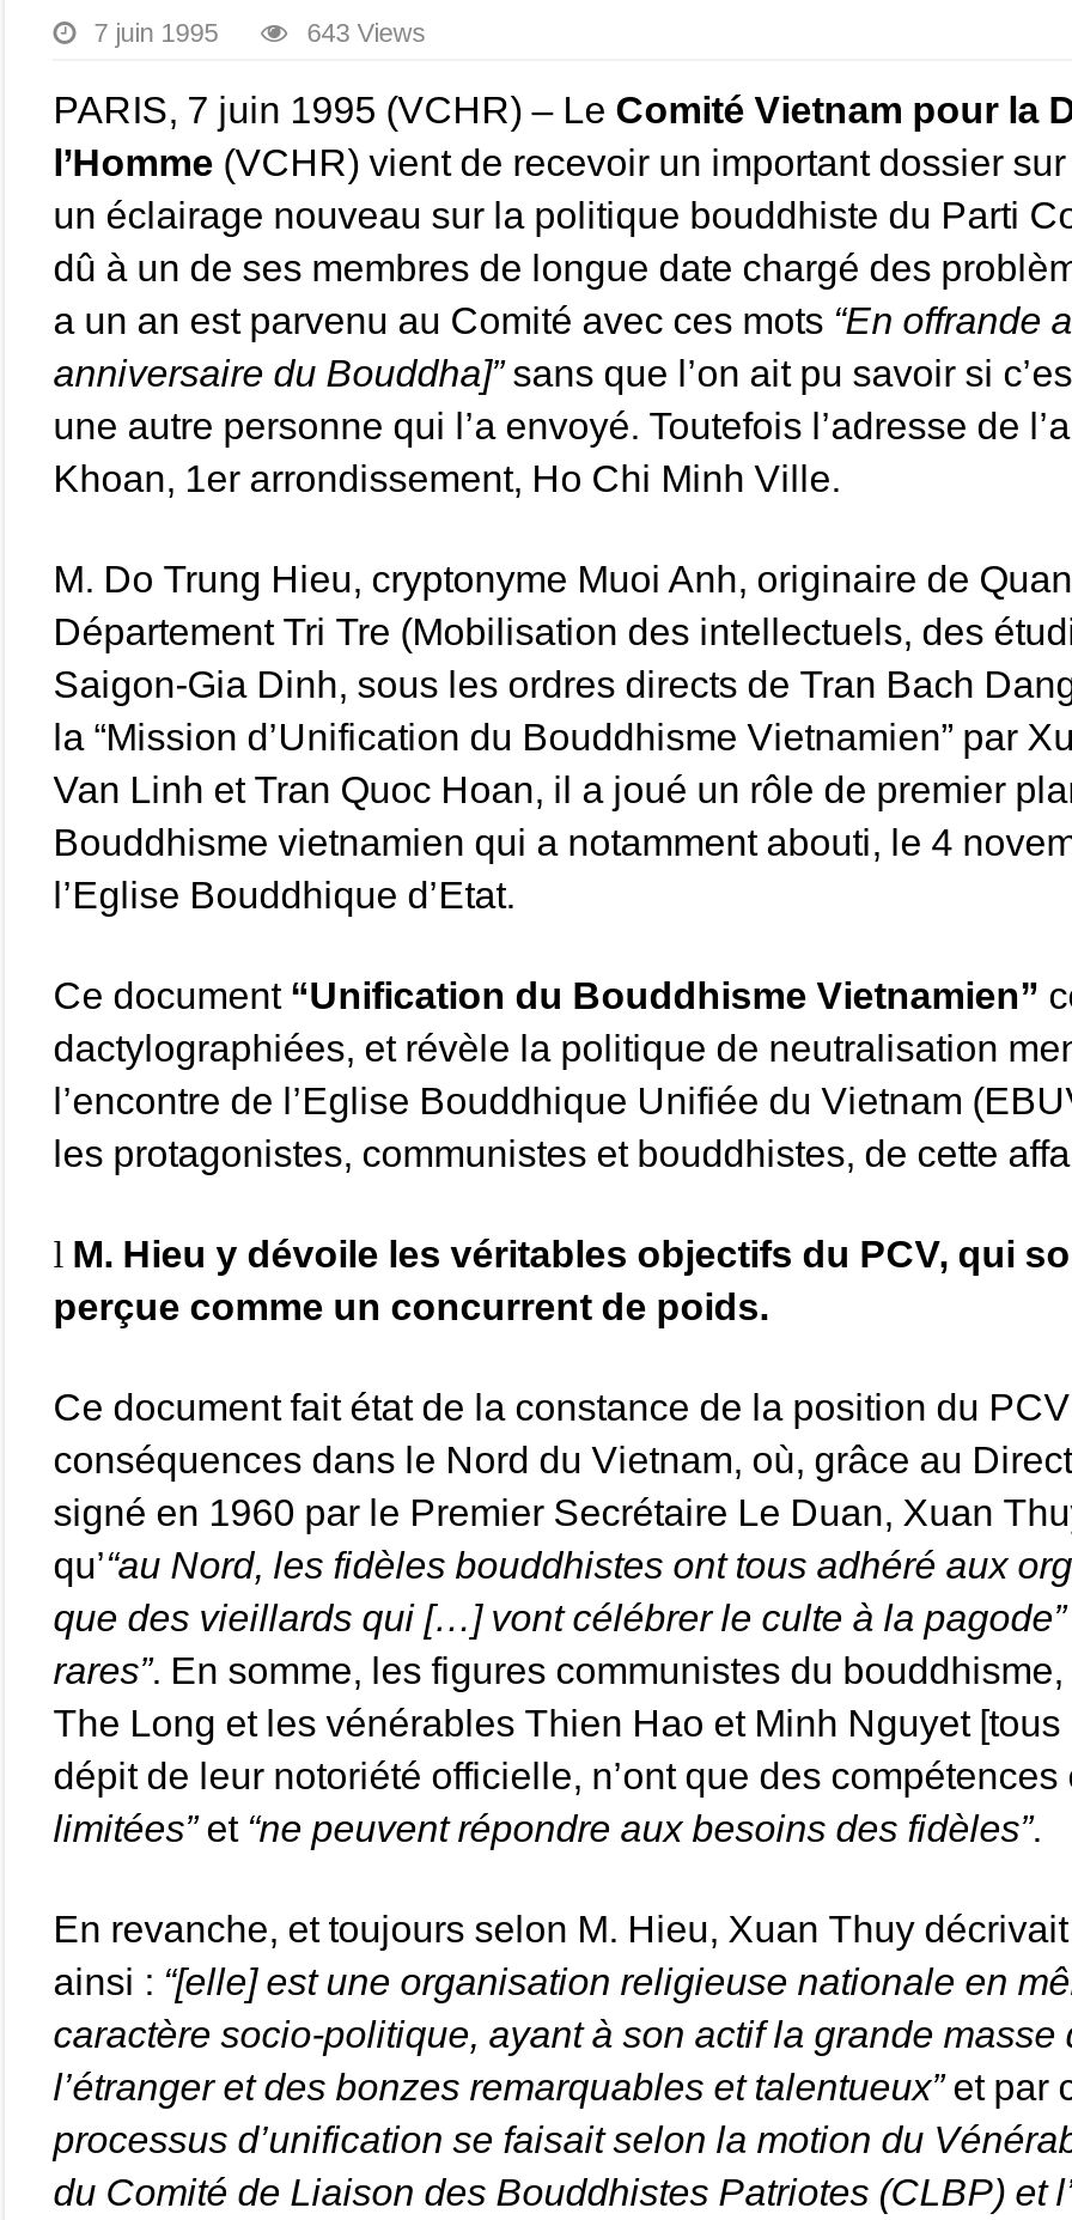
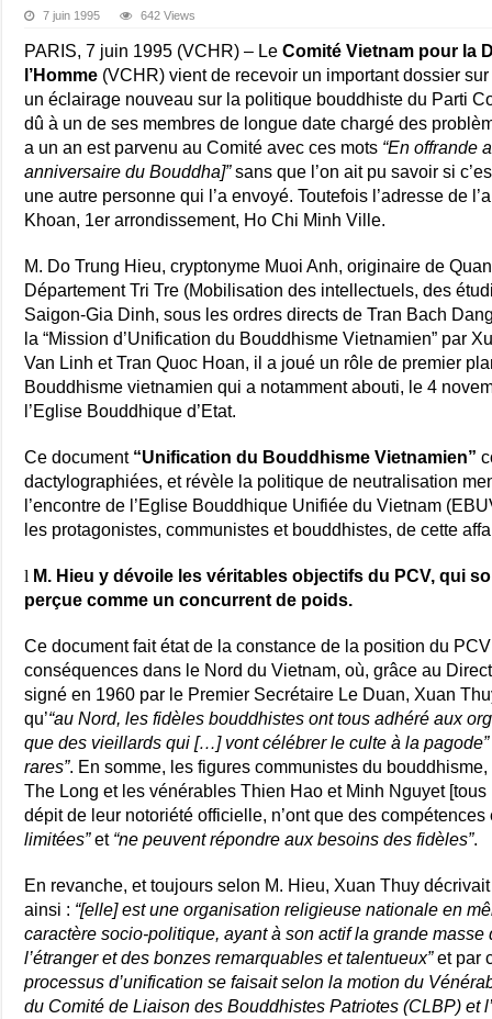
[307,17,426,46] 643 Views -> [141,8,196,22] 642 Views

